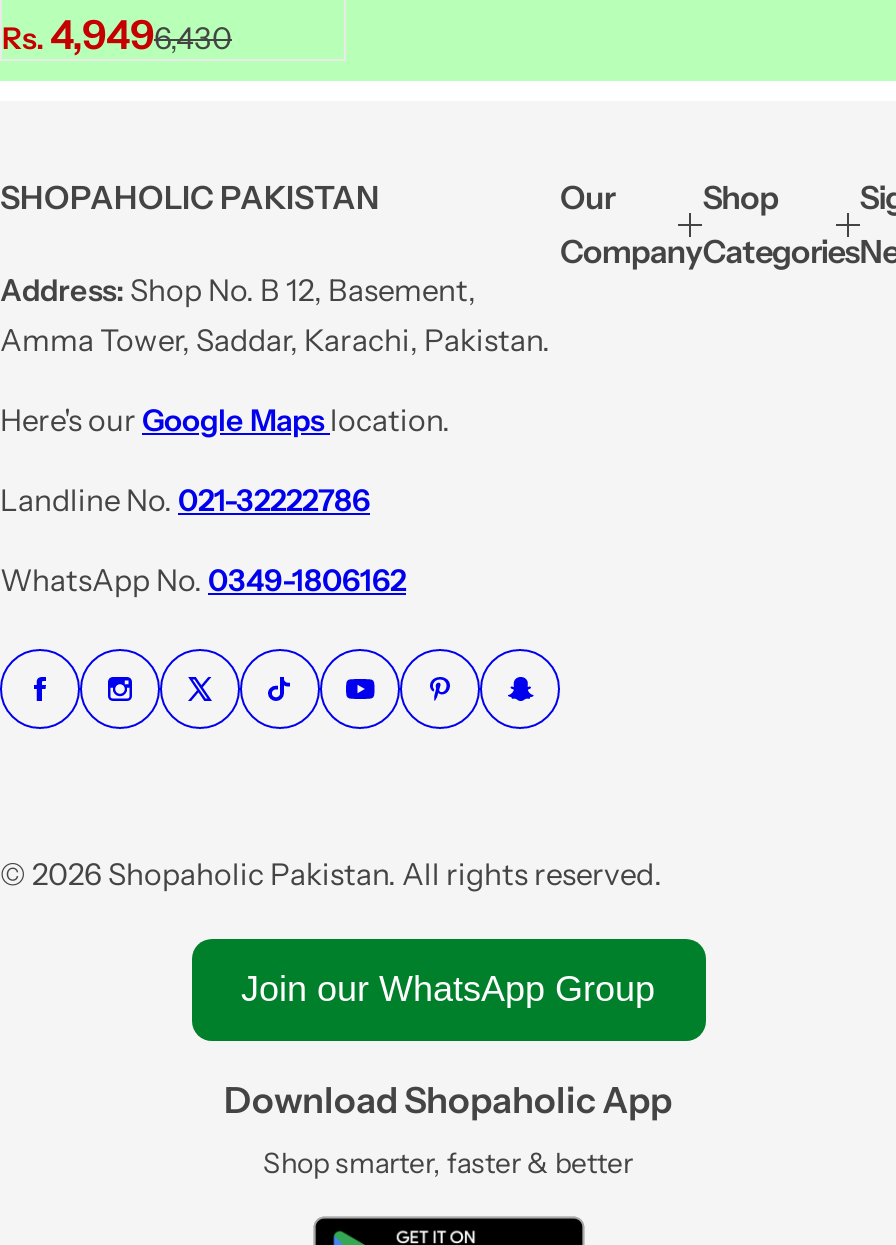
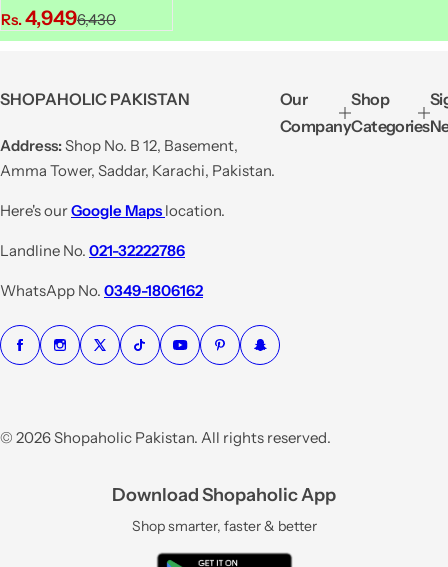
[241,969,655,1009] Join our WhatsApp Group -> none

